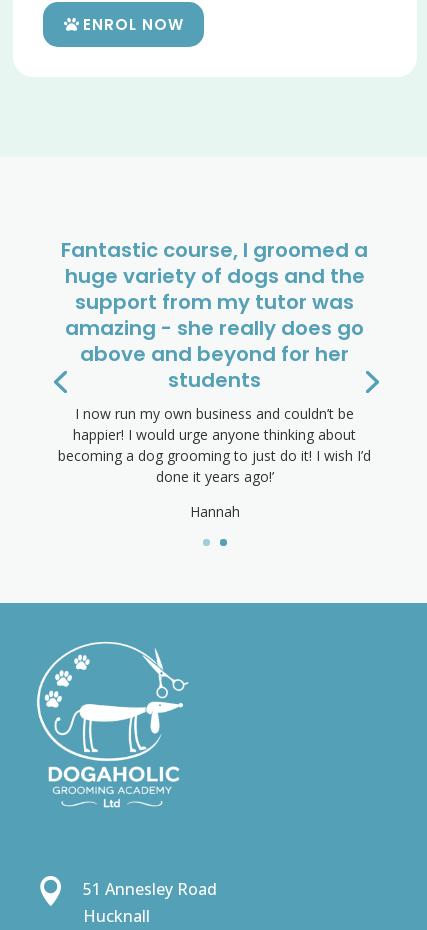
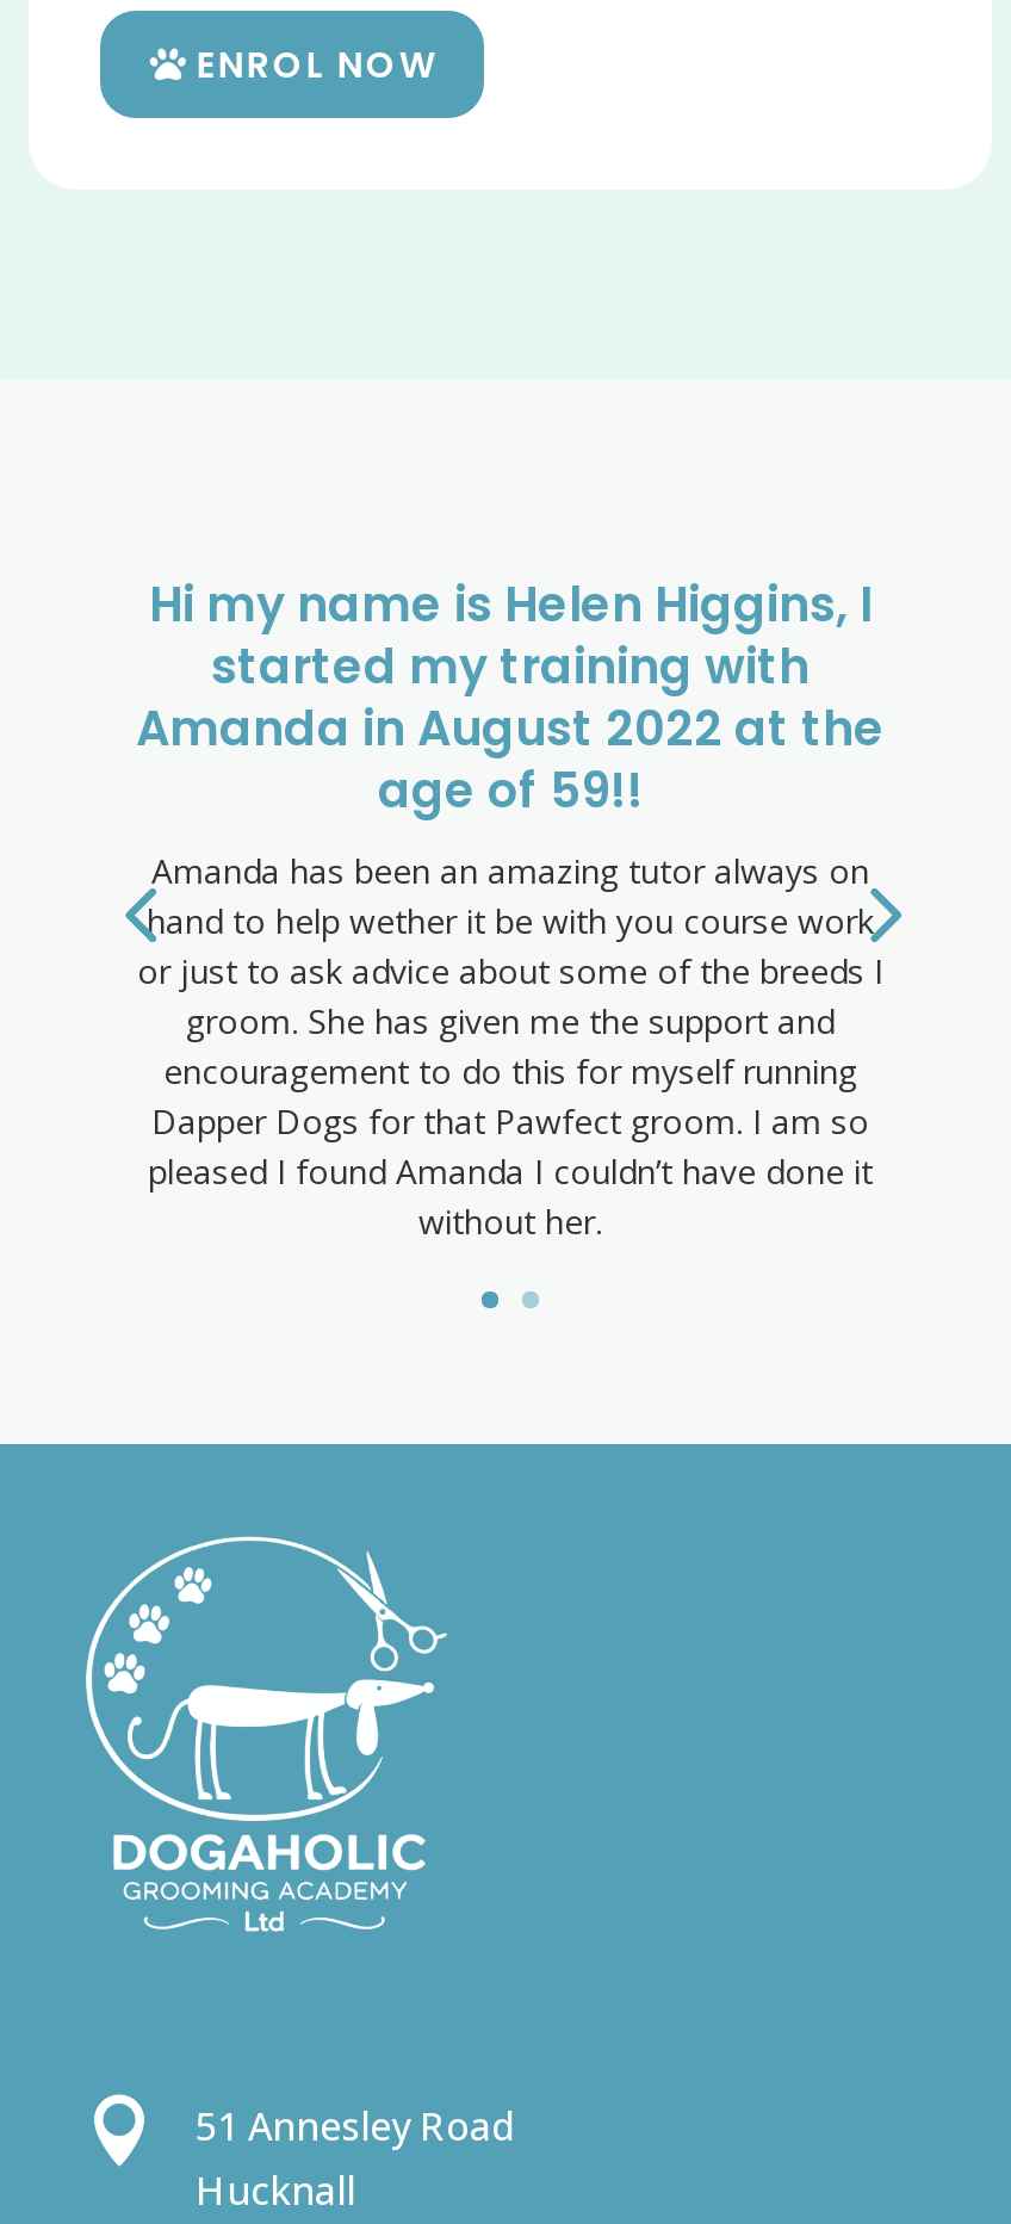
[58,236,371,521] Fantastic course, I groomed a | huge variety of dogs and the | support from my tutor was | amazing - she really does go | above and beyond for her | students | I now run my own business and couldn’t be | happier! I would urge anyone thinking about | becoming a dog grooming to just do it! I wish I’d | done it years ago!’ | Hannah -> [136,571,885,1244] Hi my name is Helen Higgins, I | started my training with | Amanda in August 2022 at the | age of 59!! | Amanda has been an amazing tutor always on | hand to help wether it be with you course work | or just to ask advice about some of the breeds I | groom. She has given me the support and | encouragement to do this for myself running | Dapper Dogs for that Pawfect groom. I am so | pleased I found Amanda I couldn’t have done it | without her.

